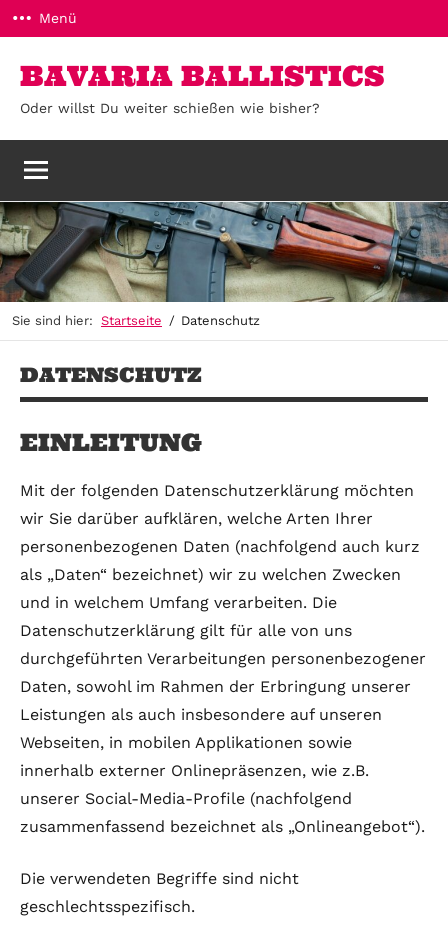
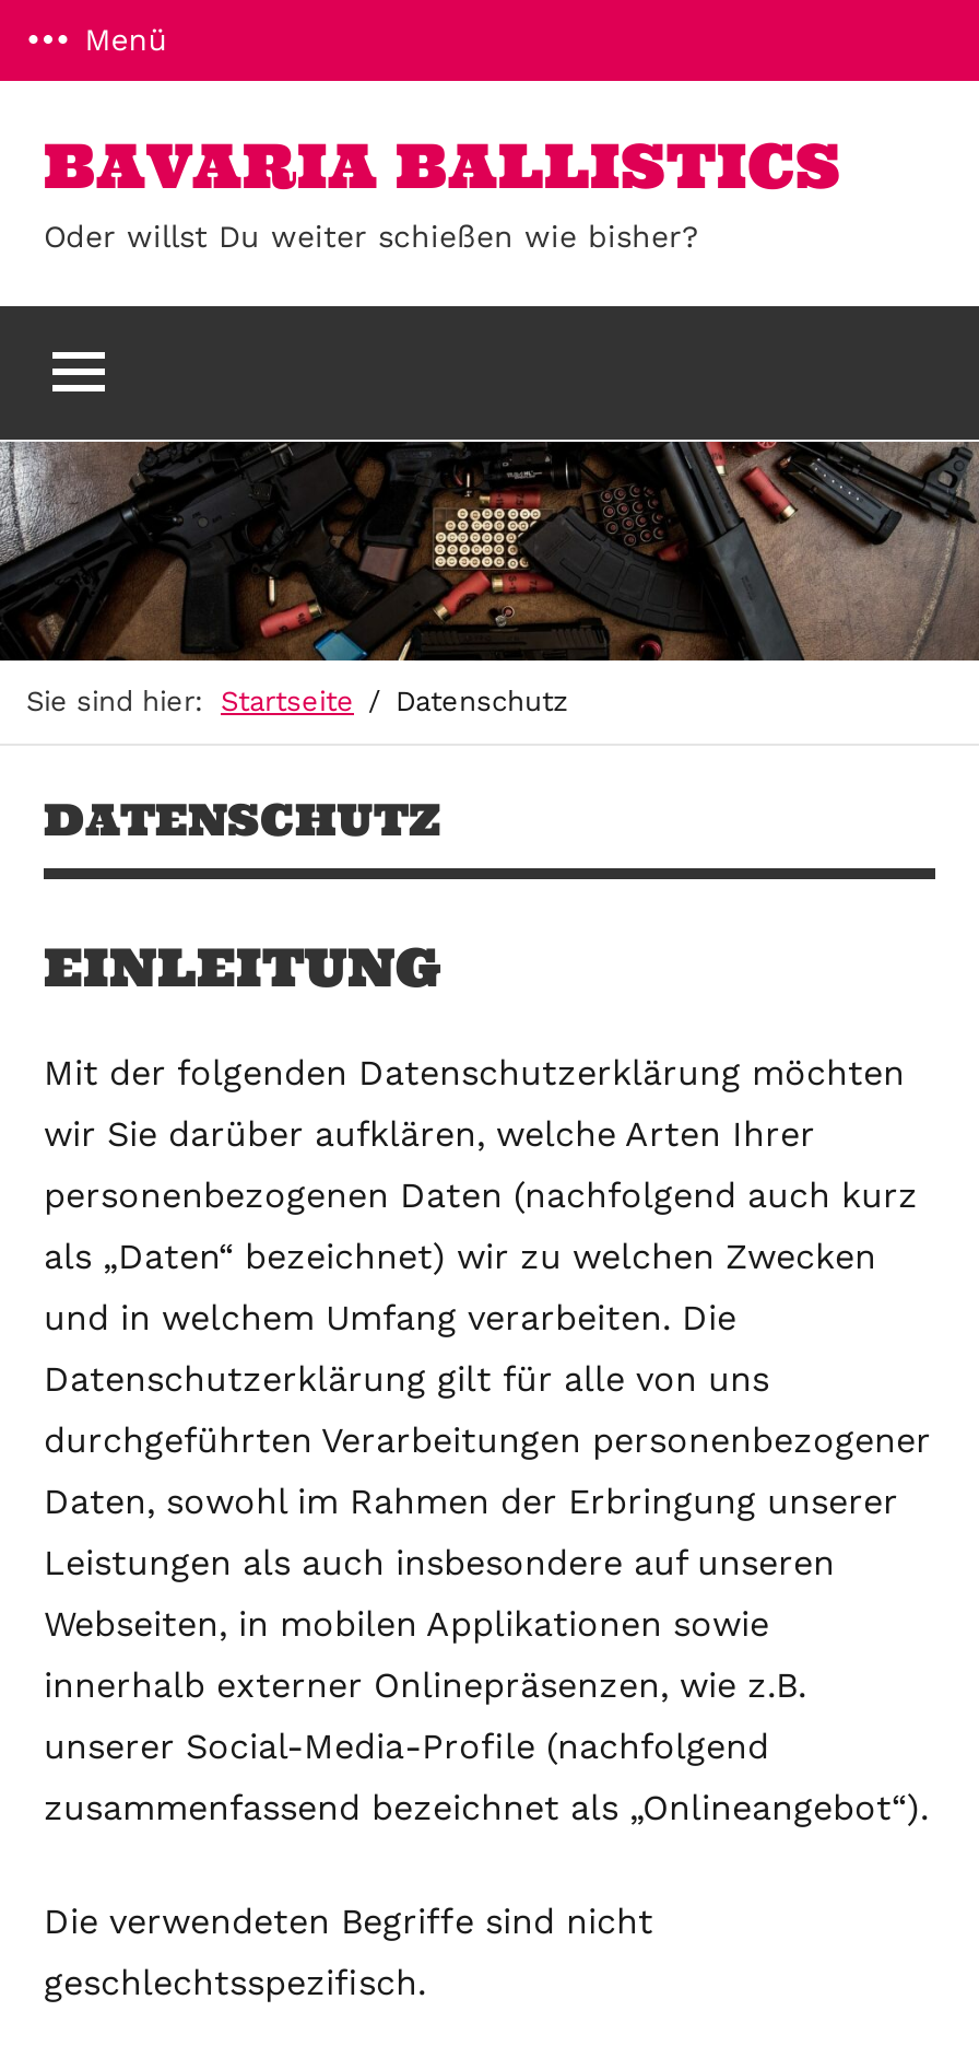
[3,201,445,303] [image] -> [7,440,972,663] [image]

